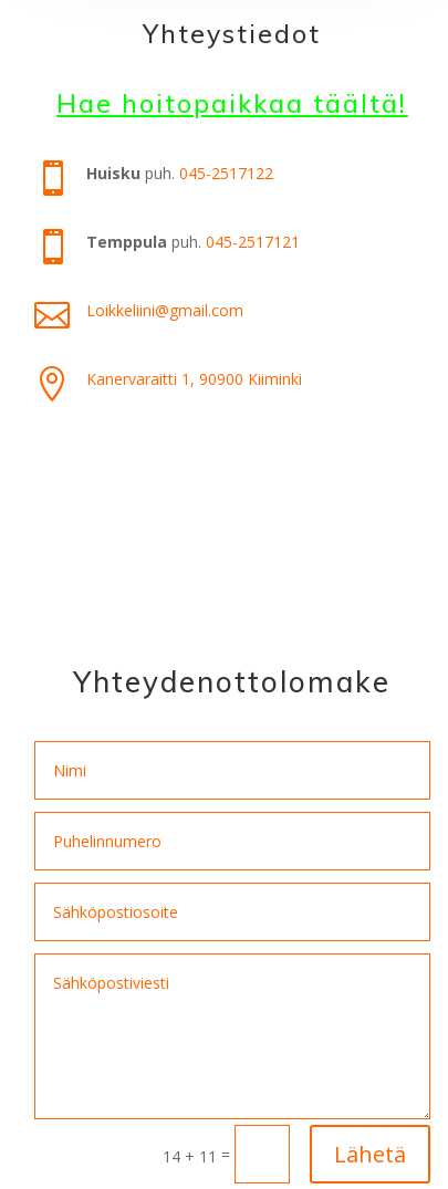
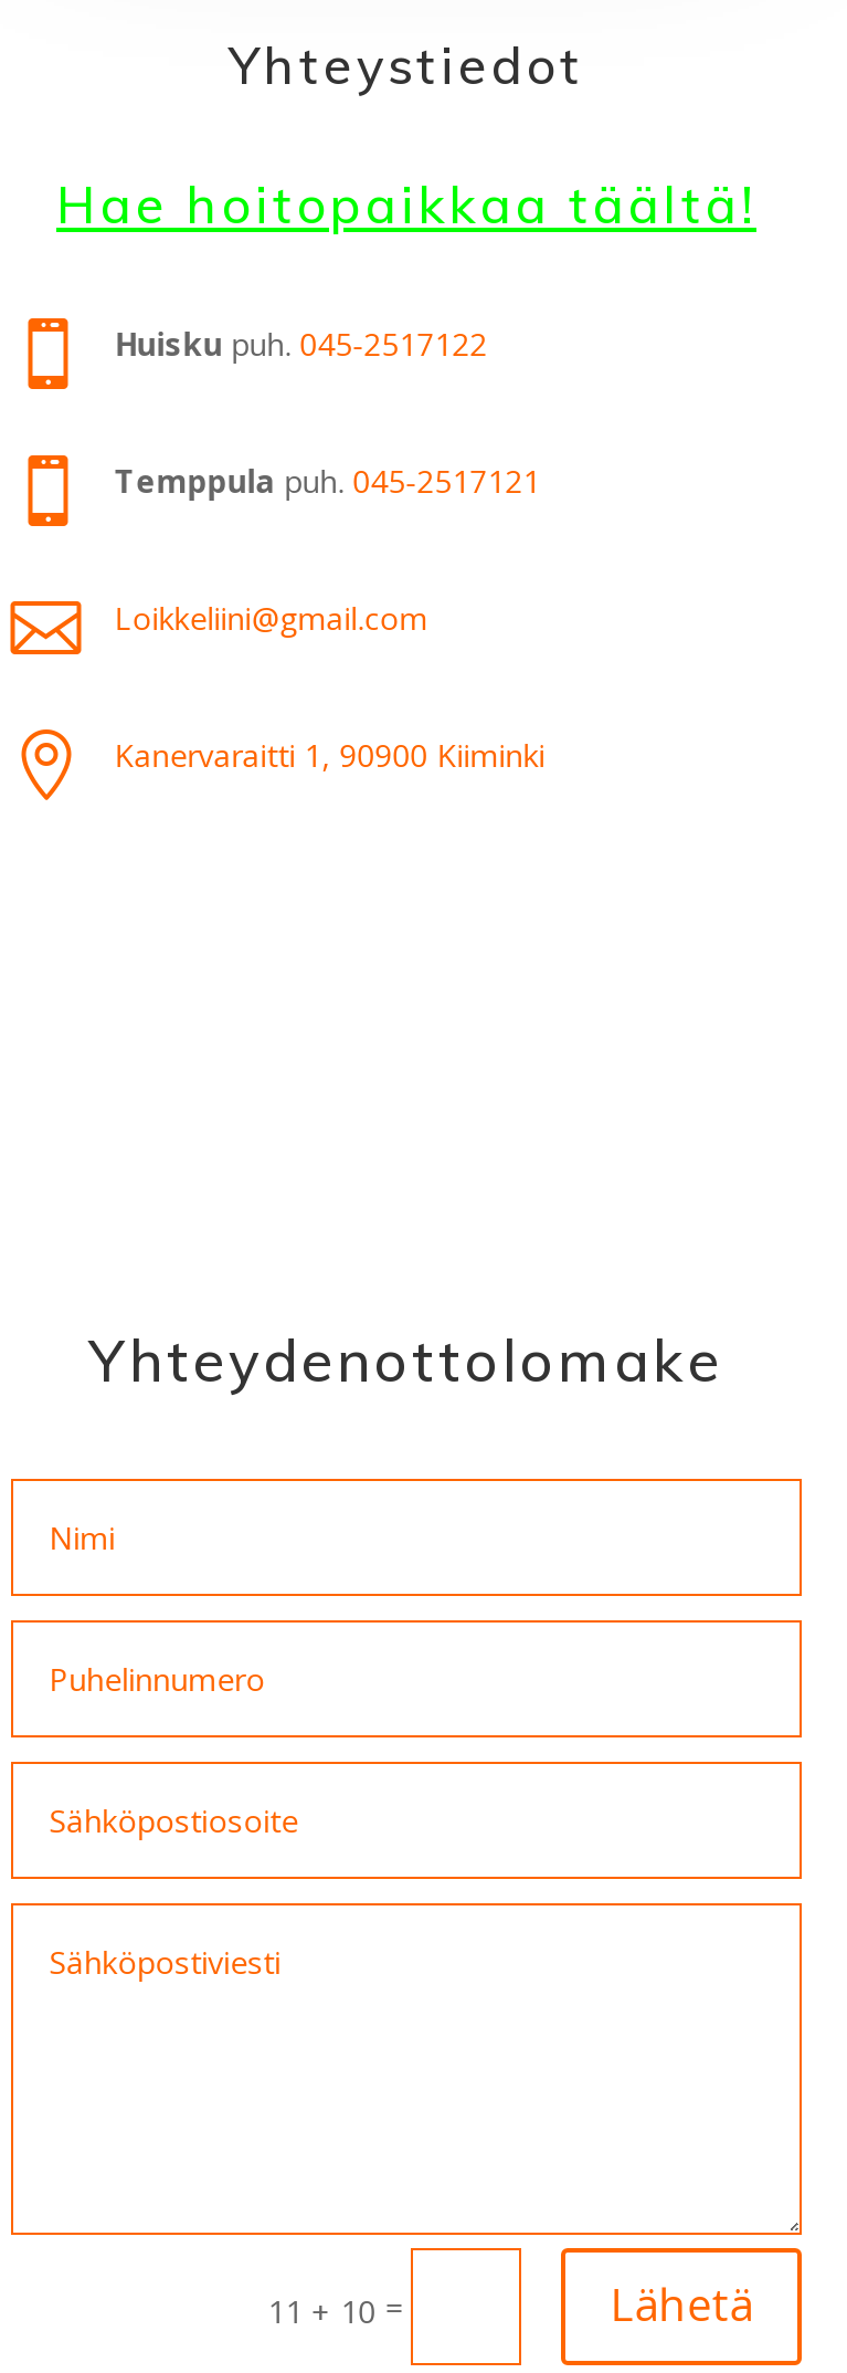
[163,1144,235,1167] 14 + 11 = -> [268,2284,411,2330] 11 + 10 =

